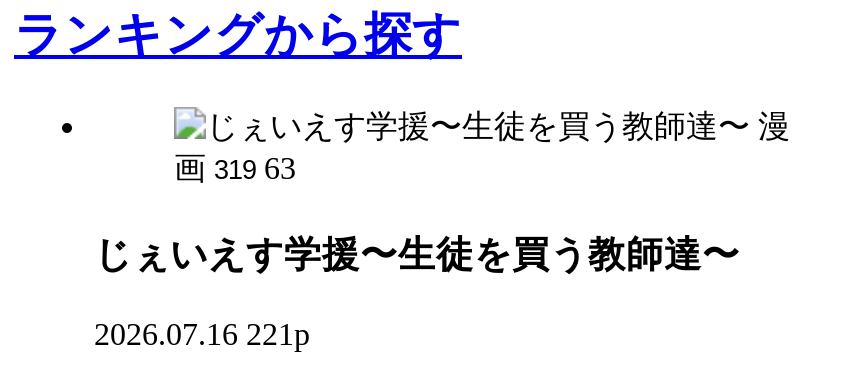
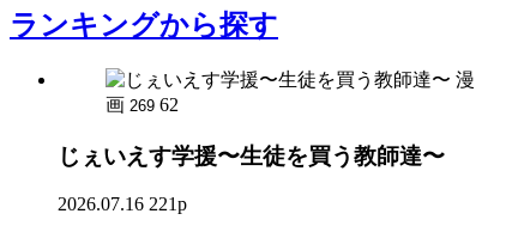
[174,151,296,185] 画 319 63 -> [106,94,179,115] 画 269 62

